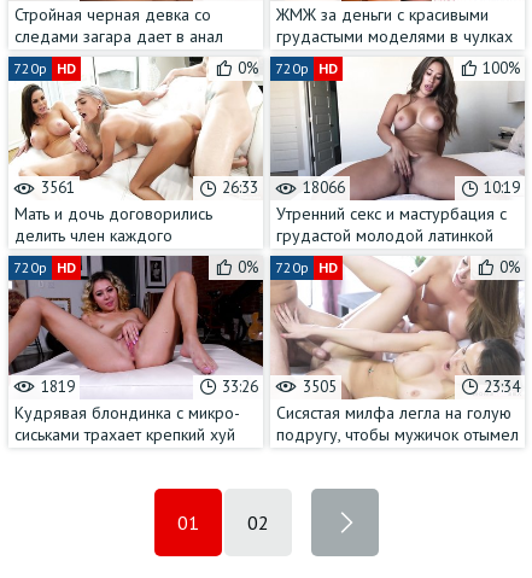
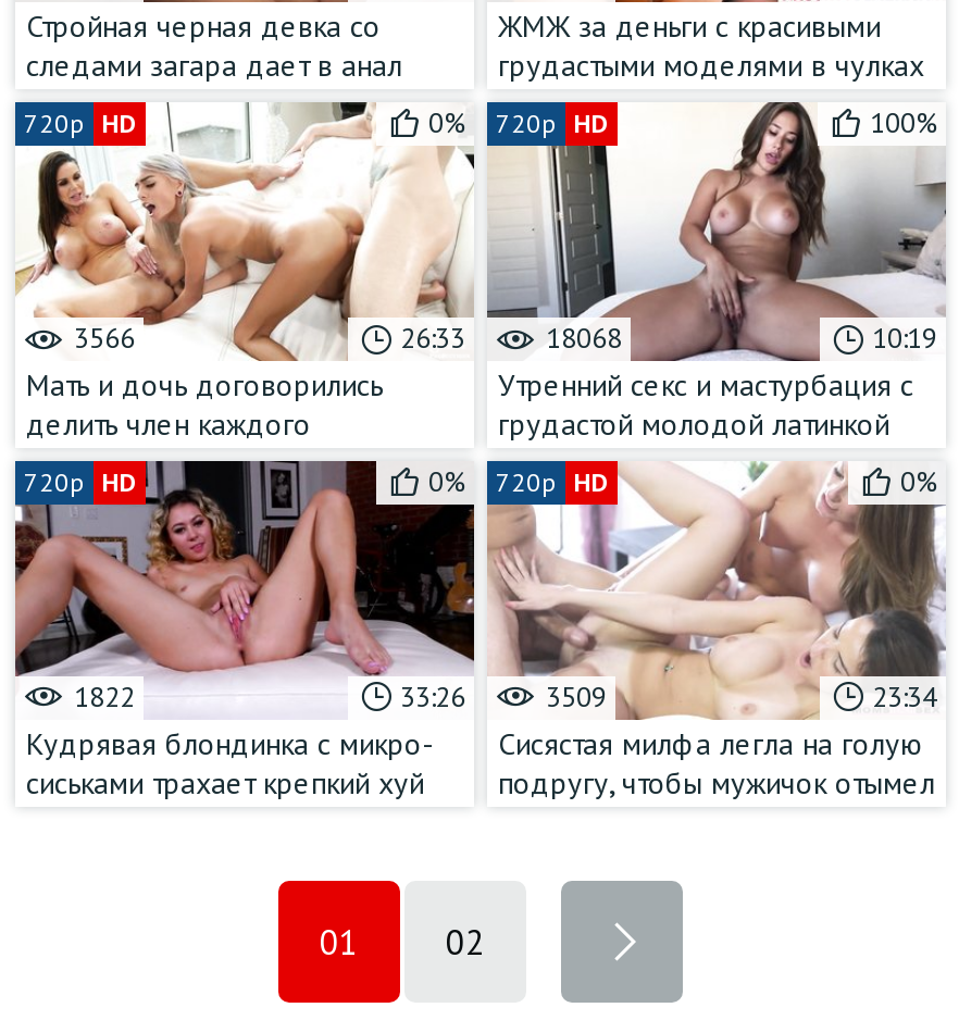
[37,177,75,198] 3561 -> [67,319,135,356] 3566
[222,177,345,198] 26:33 18066 -> [400,319,622,356] 26:33 18068
[37,376,75,397] 1819 -> [67,678,135,715] 1822
[222,376,337,397] 33:26 3505 -> [400,678,607,715] 33:26 3509

